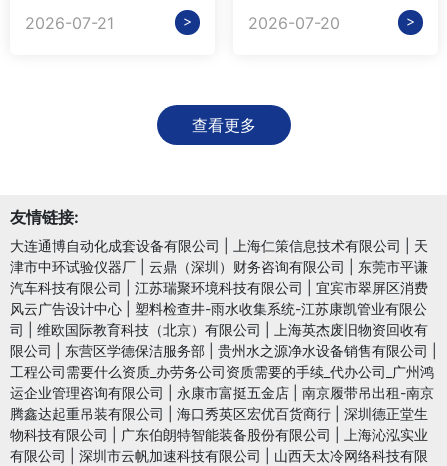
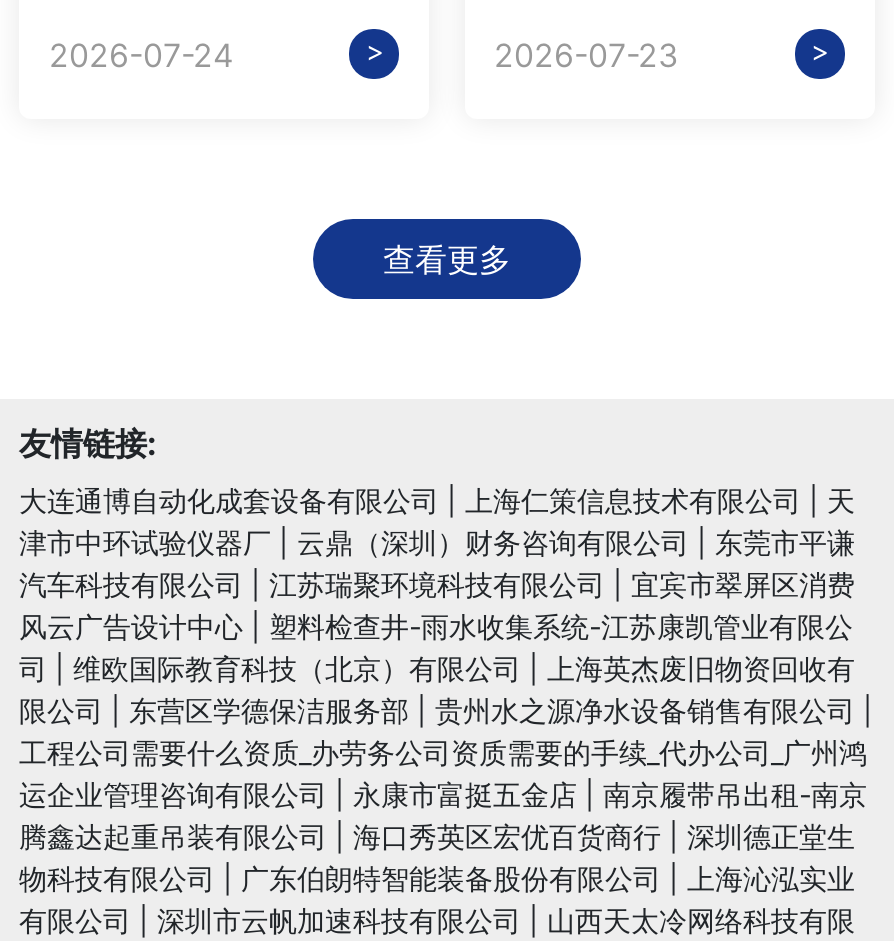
[25,13,114,33] 2026-07-21 -> [49,34,233,74] 2026-07-24
[247,13,339,33] 2026-07-20 -> [494,34,678,74] 2026-07-23

